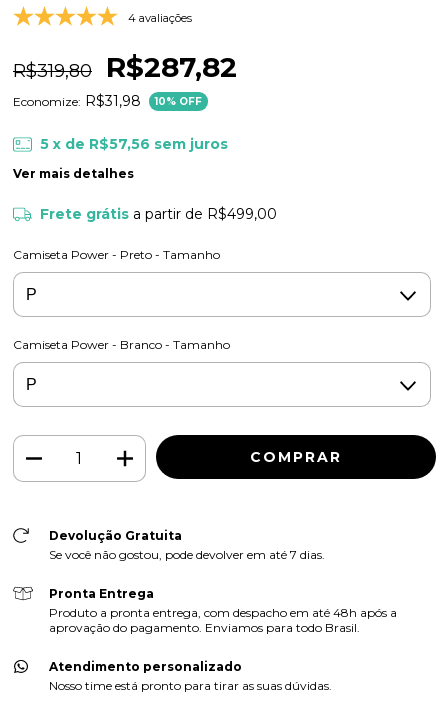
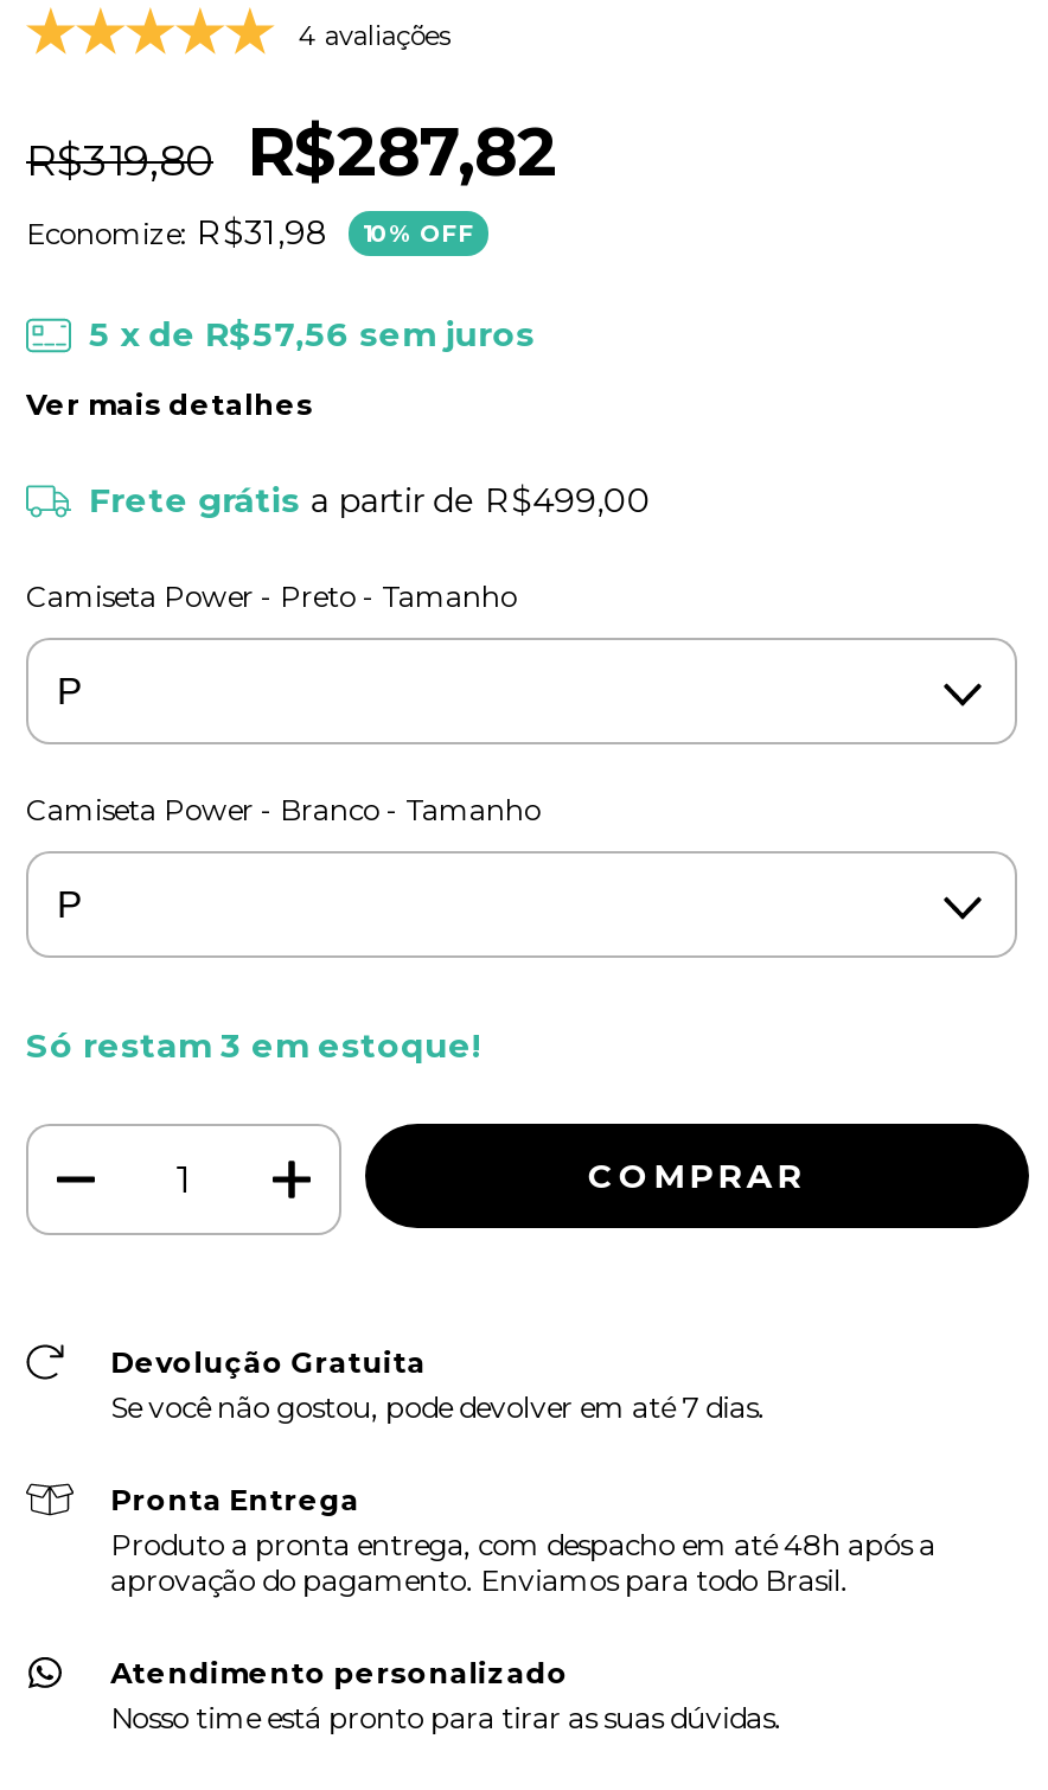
none -> [26,1023,481,1066] Só restam 3 em estoque!

